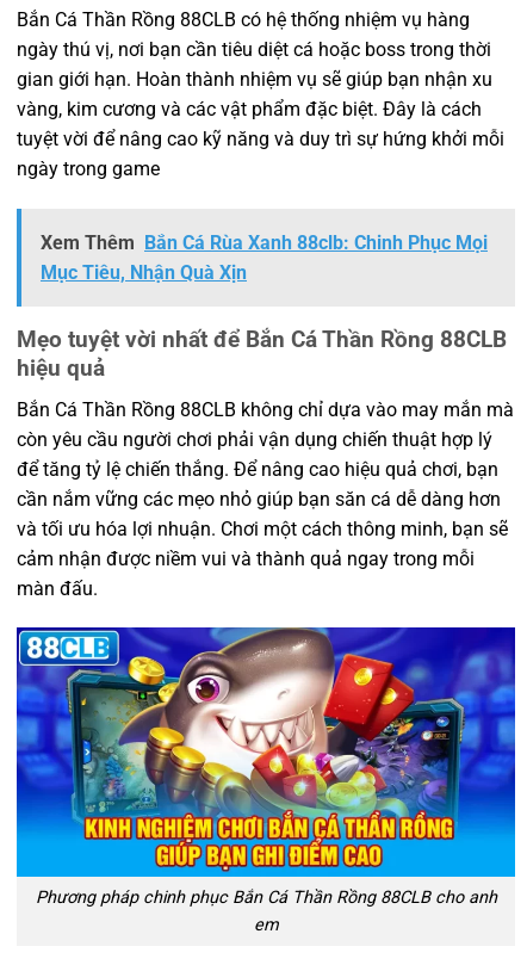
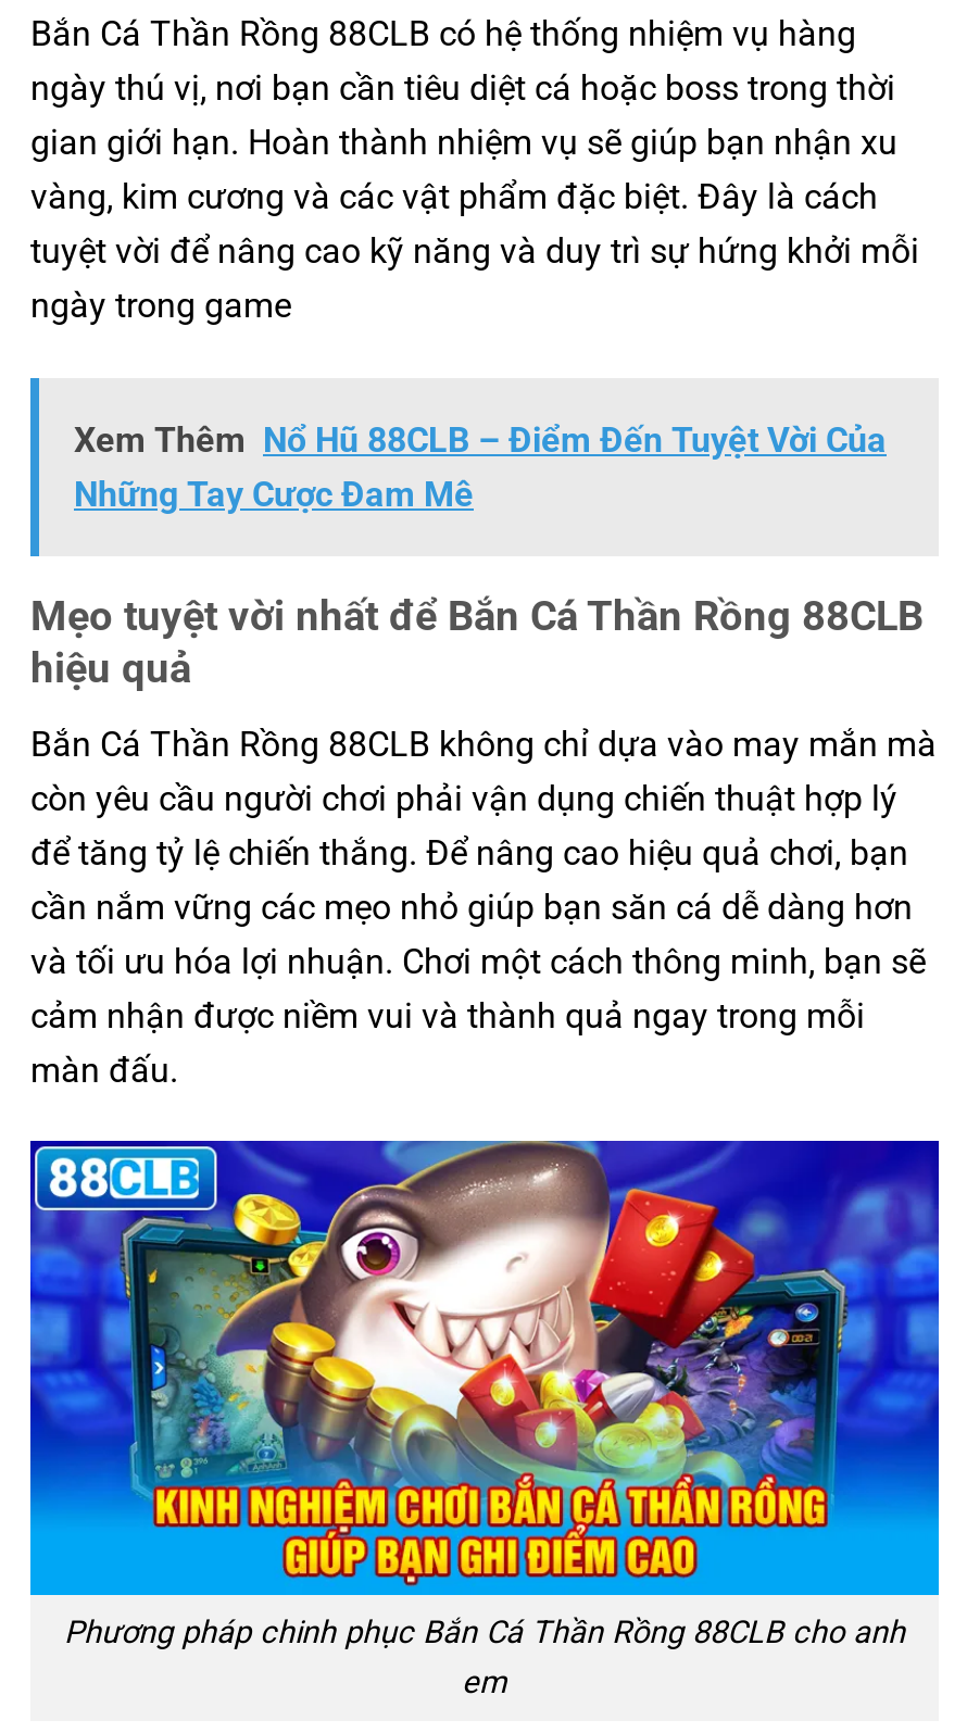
[41,231,488,284] Xem Thêm Bắn Cá Rùa Xanh 88clb: Chinh Phục Mọi | Mục Tiêu, Nhận Quà Xịn -> [74,419,887,515] Xem Thêm Nổ Hũ 88CLB – Điểm Đến Tuyệt Vời Của | Những Tay Cược Đam Mê

